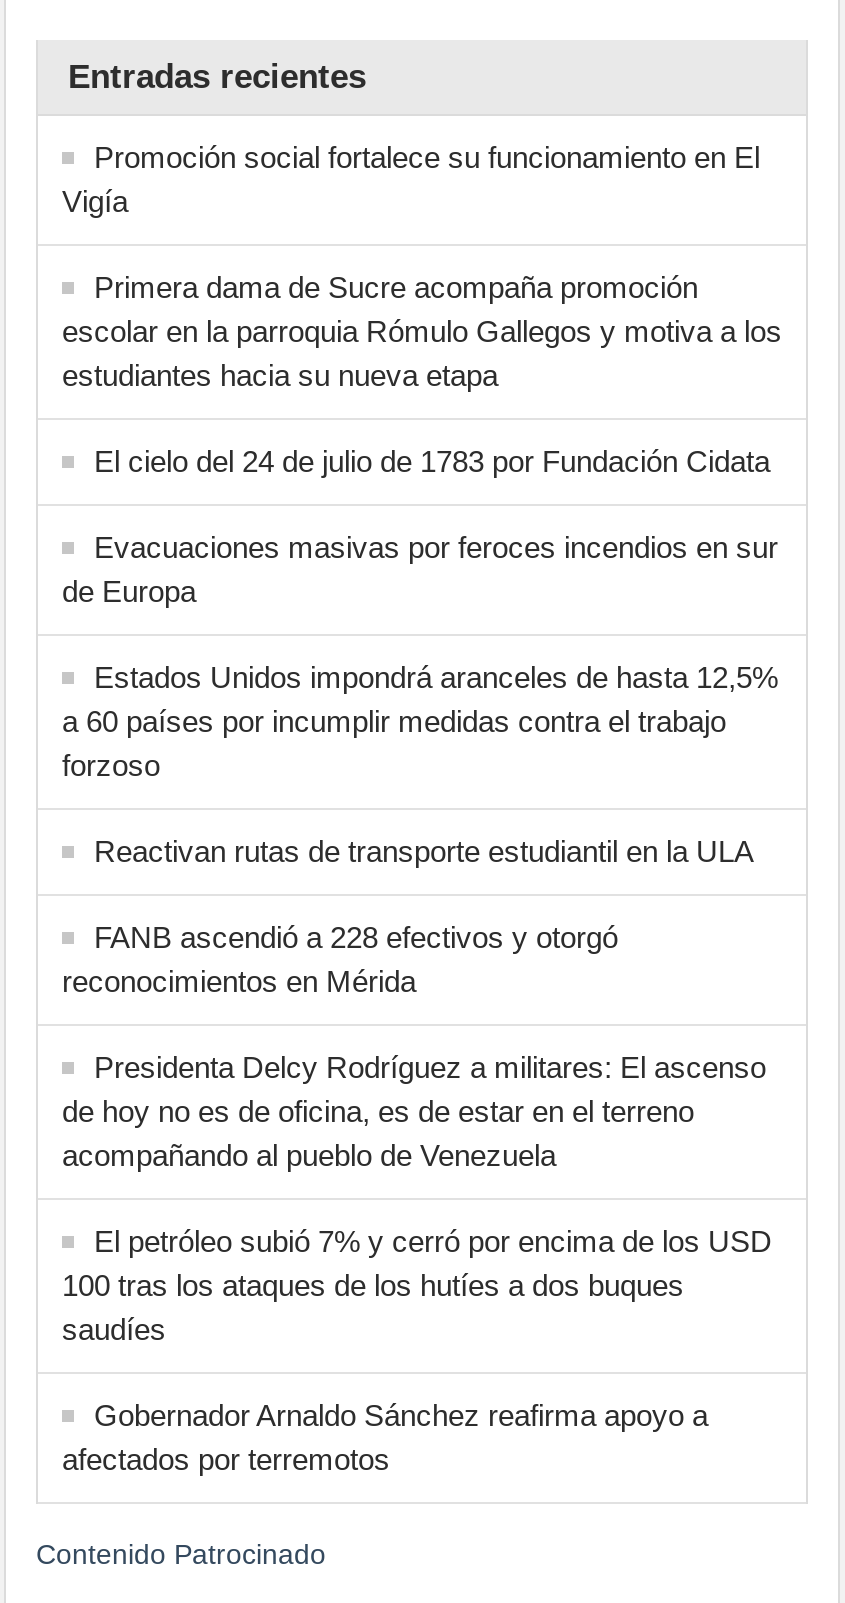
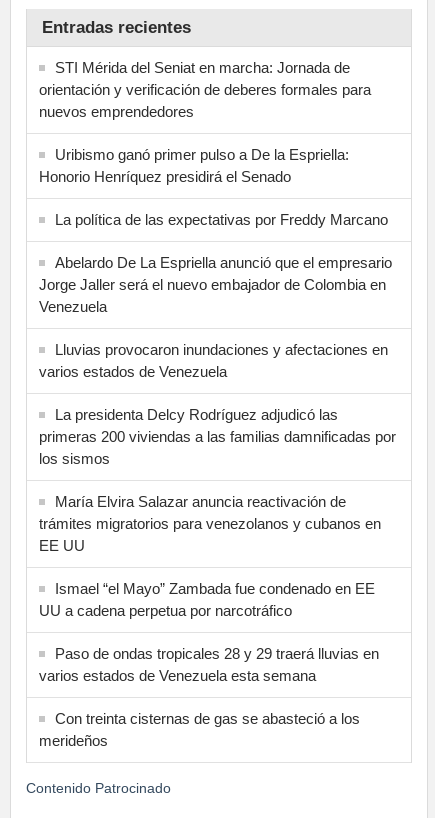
[62,139,760,217] Promoción social fortalece su funcionamiento en El | Vigía -> [39,59,371,120] STI Mérida del Seniat en marcha: Jornada de | orientación y verificación de deberes formales para | nuevos emprendedores
[62,269,782,391] Primera dama de Sucre acompaña promoción | escolar en la parroquia Rómulo Gallegos y motiva a los | estudiantes hacia su nueva etapa -> [39,146,349,185] Uribismo ganó primer pulso a De la Espriella: | Honorio Henríquez presidirá el Senado
[94,443,770,477] El cielo del 24 de julio de 1783 por Fundación Cidata -> [55,211,388,228] La política de las expectativas por Freddy Marcano
[62,529,778,607] Evacuaciones masivas por feroces incendios en sur | de Europa -> [39,254,392,315] Abelardo De La Espriella anunció que el empresario | Jorge Jaller será el nuevo embajador de Colombia en | Venezuela
[62,659,778,781] Estados Unidos impondrá aranceles de hasta 12,5% | a 60 países por incumplir medidas contra el trabajo | forzoso -> [39,341,388,380] Lluvias provocaron inundaciones y afectaciones en | varios estados de Venezuela
[94,833,754,867] Reactivan rutas de transporte estudiantil en la ULA -> [39,406,396,467] La presidenta Delcy Rodríguez adjudicó las | primeras 200 viviendas a las familias damnificadas por | los sismos
[62,919,618,997] FANB ascendió a 228 efectivos y otorgó | reconocimientos en Mérida -> [39,493,381,554] María Elvira Salazar anuncia reactivación de | trámites migratorios para venezolanos y cubanos en | EE UU
[62,1049,766,1171] Presidenta Delcy Rodríguez a militares: El ascenso | de hoy no es de oficina, es de estar en el terreno | acompañando al pueblo de Venezuela -> [39,580,375,619] Ismael “el Mayo” Zambada fue condenado en EE | UU a cadena perpetua por narcotráfico
[62,1223,772,1345] El petróleo subió 7% y cerró por encima de los USD | 100 tras los ataques de los hutíes a dos buques | saudíes -> [39,645,379,684] Paso de ondas tropicales 28 y 29 traerá lluvias en | varios estados de Venezuela esta semana
[62,1397,708,1475] Gobernador Arnaldo Sánchez reafirma apoyo a | afectados por terremotos -> [39,710,360,749] Con treinta cisternas de gas se abasteció a los | merideños

